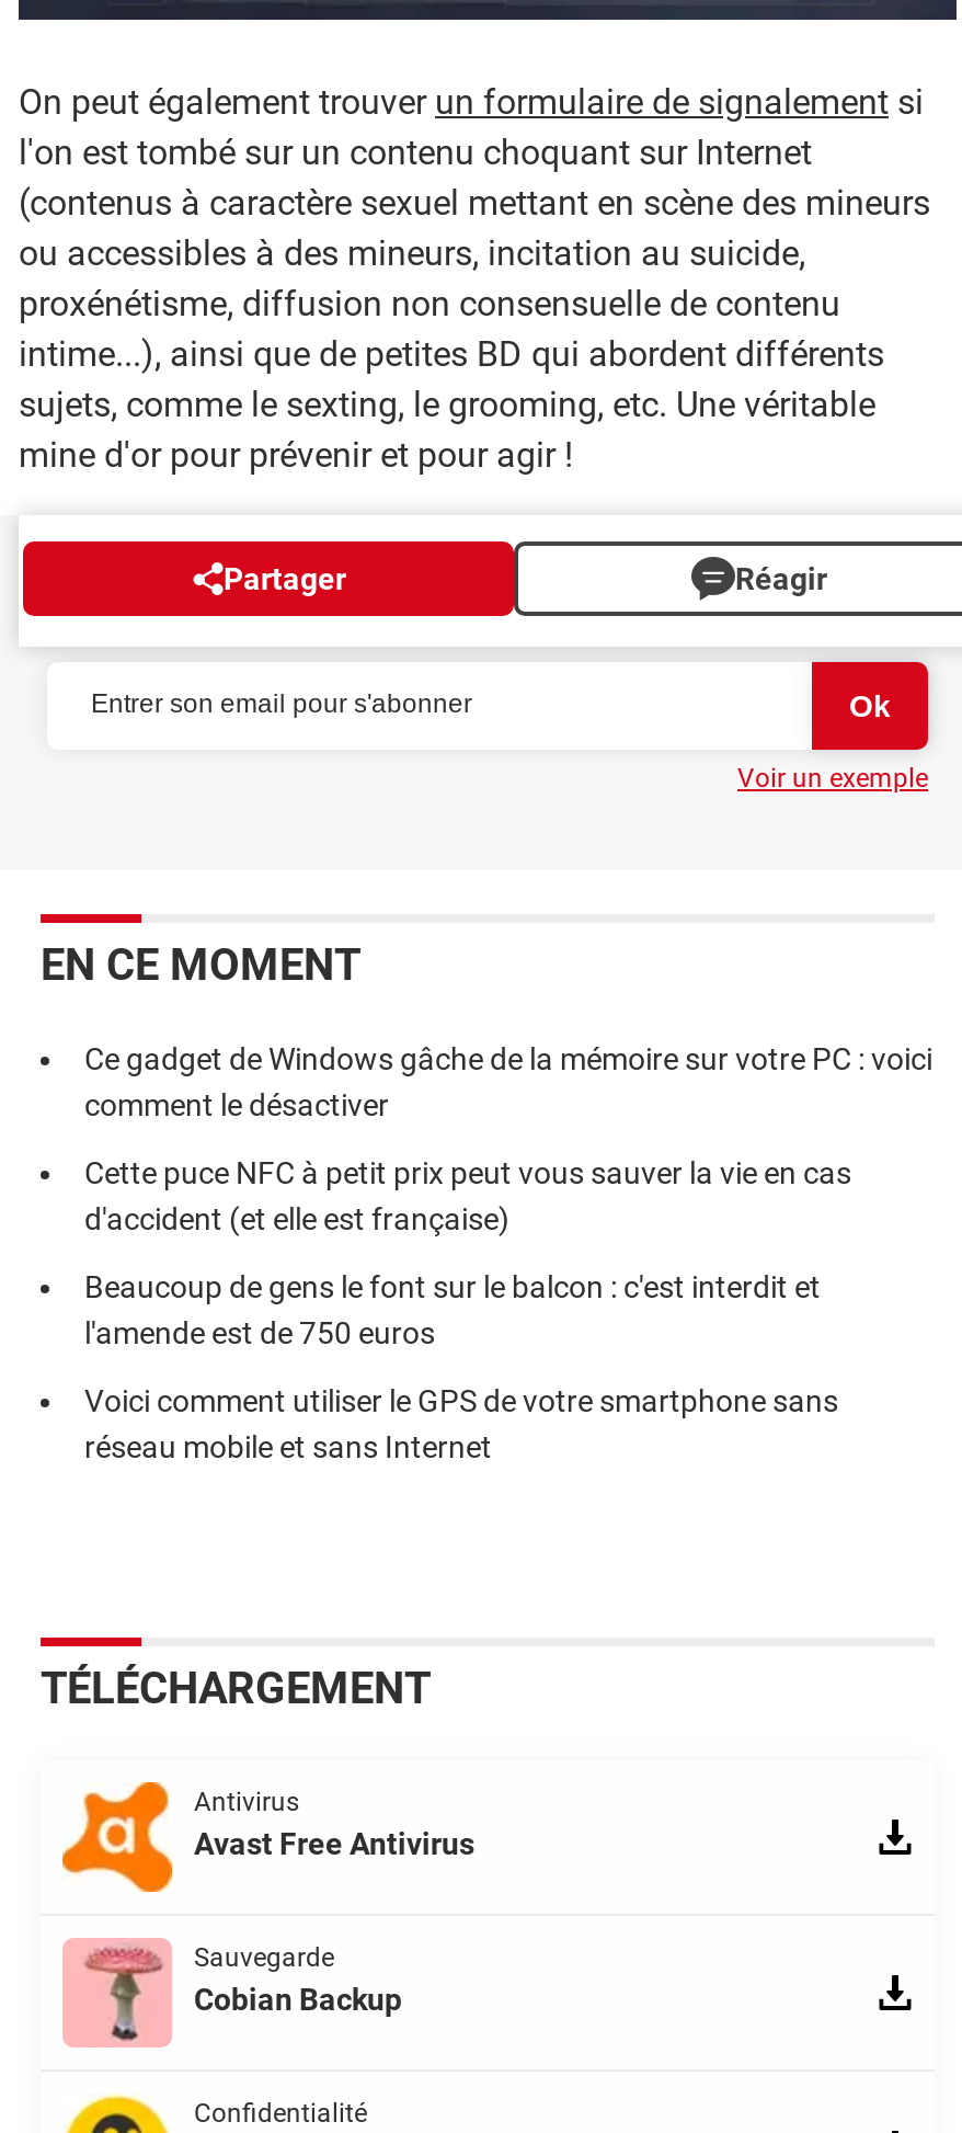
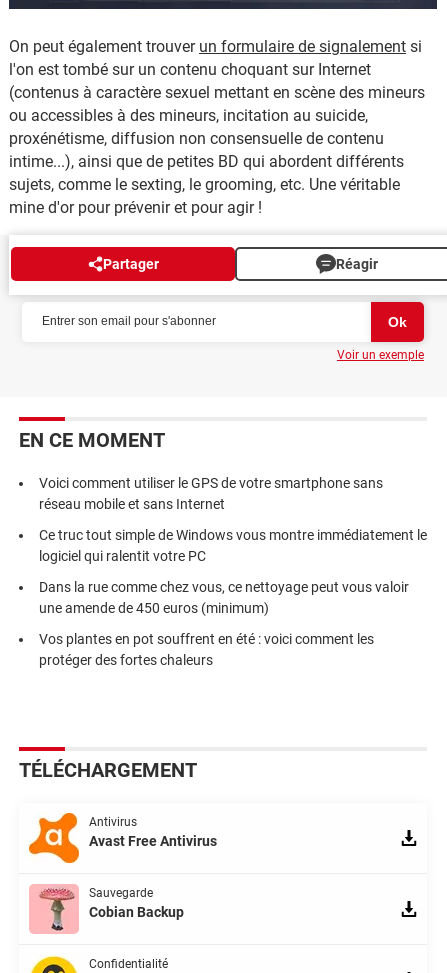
[84,1040,932,1350] Ce gadget de Windows gâche de la mémoire sur votre PC : voici | comment le désactiver | Cette puce NFC à petit prix peut vous sauver la vie en cas | d'accident (et elle est française) | Beaucoup de gens le font sur le balcon : c'est interdit et | l'amende est de 750 euros -> none
moved [84,1382,838,1464] -> [39,475,383,512]: Voici comment utiliser le GPS de votre smartphone sans | réseau mobile et sans Internet
none -> [39,527,427,668] Ce truc tout simple de Windows vous montre immédiatement le | logiciel qui ralentit votre PC | Dans la rue comme chez vous, ce nettoyage peut vous valoir | une amende de 450 euros (minimum) | Vos plantes en pot souffrent en été : voici comment les | protéger des fortes chaleurs

